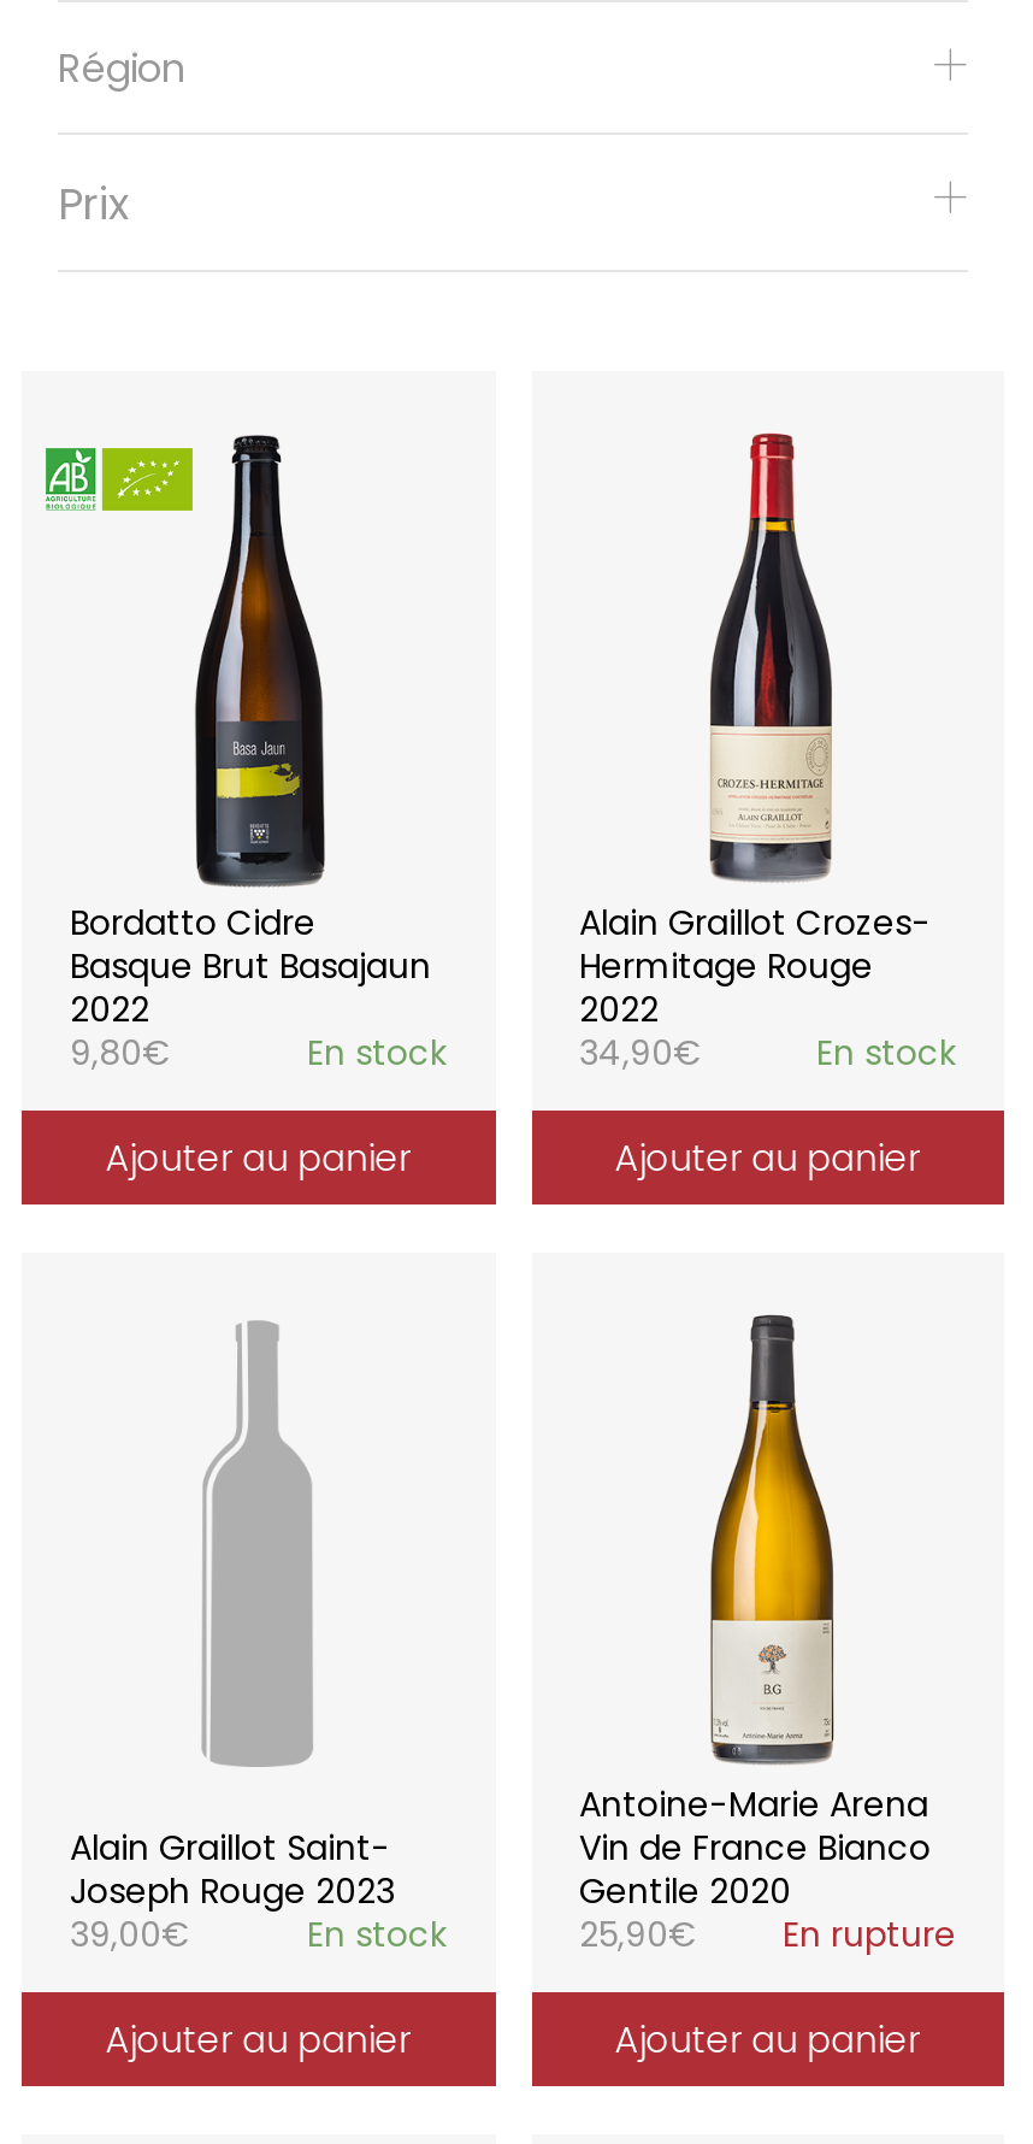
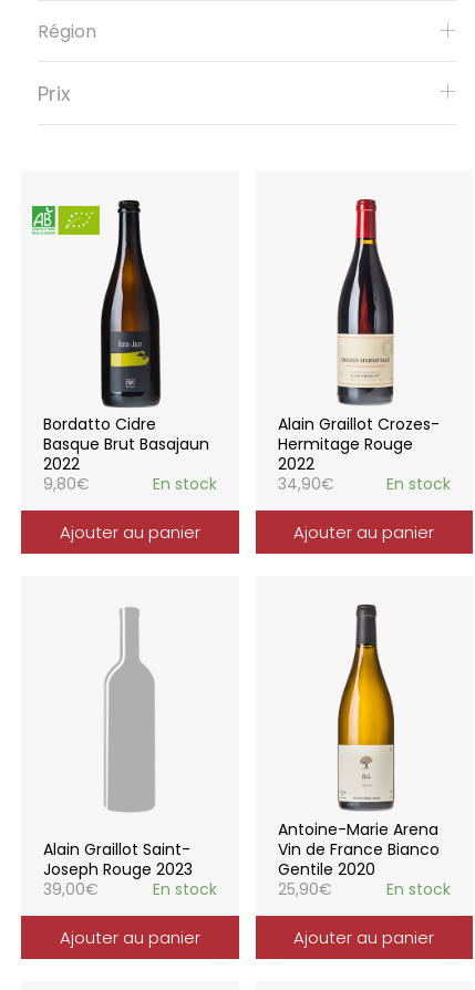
[783,1910,956,1959] En rupture -> [386,878,451,900] En stock

